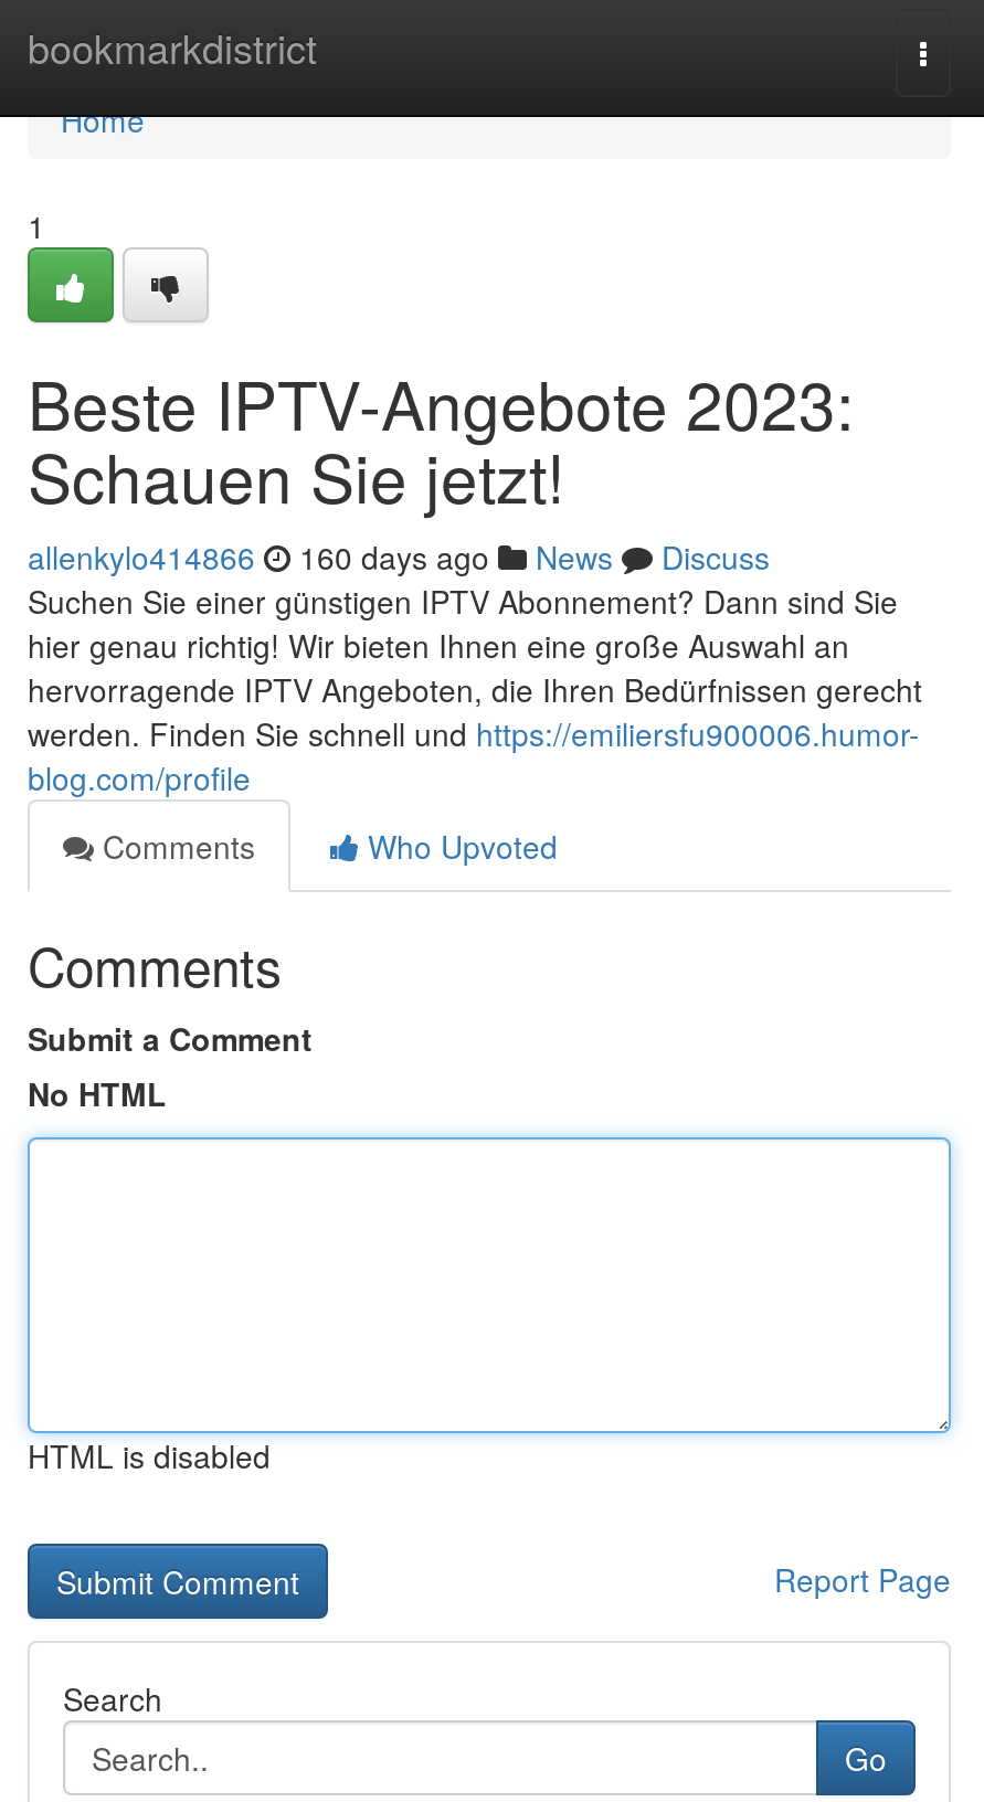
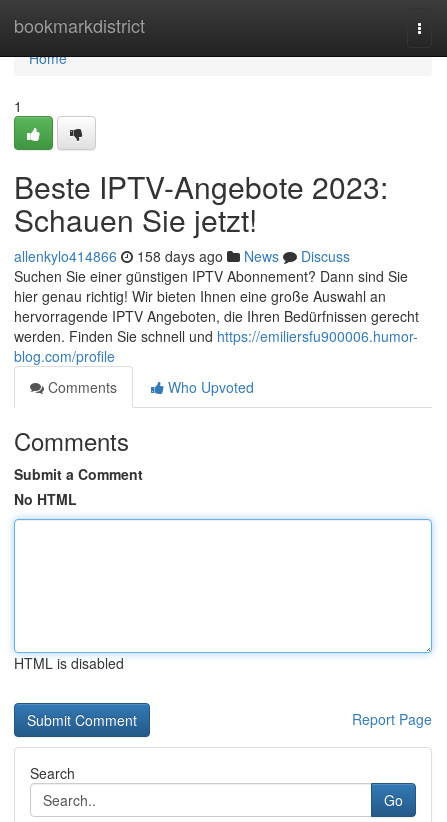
[28,534,770,579] allenkylo414866 160 days ago News Discuss -> [14,246,350,266] allenkylo414866 158 days ago News Discuss

